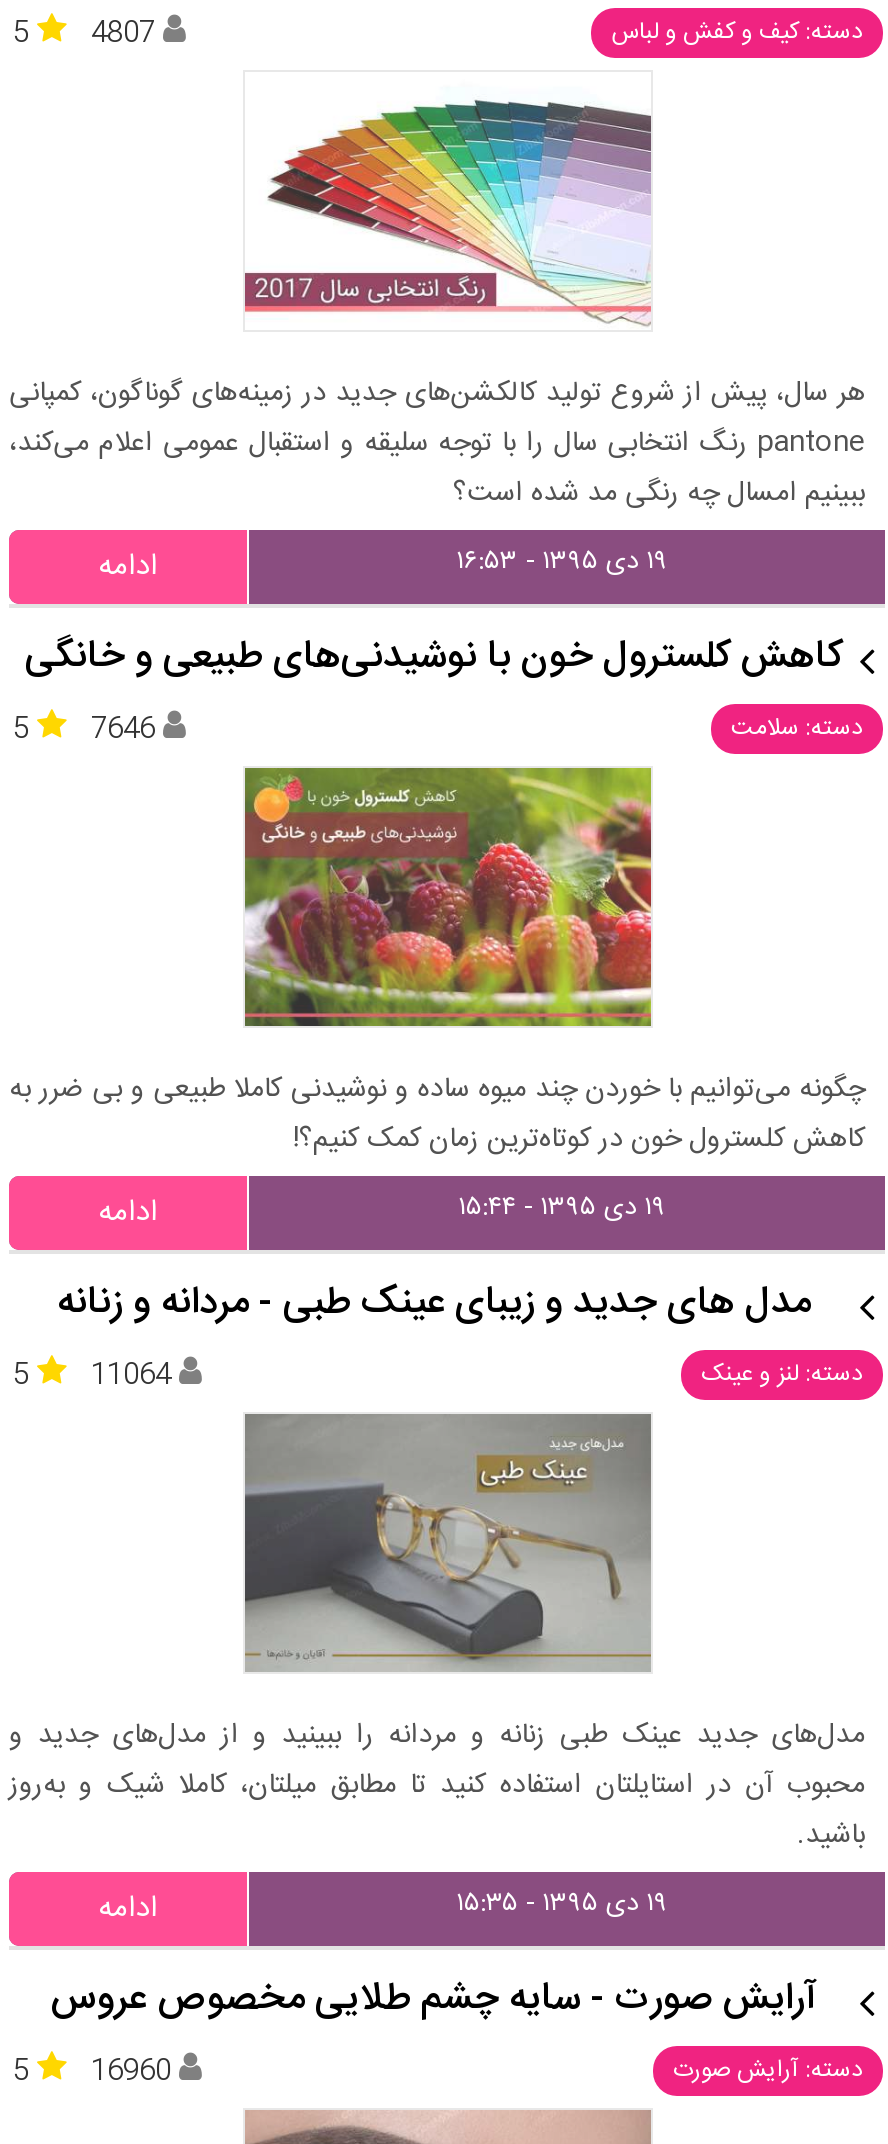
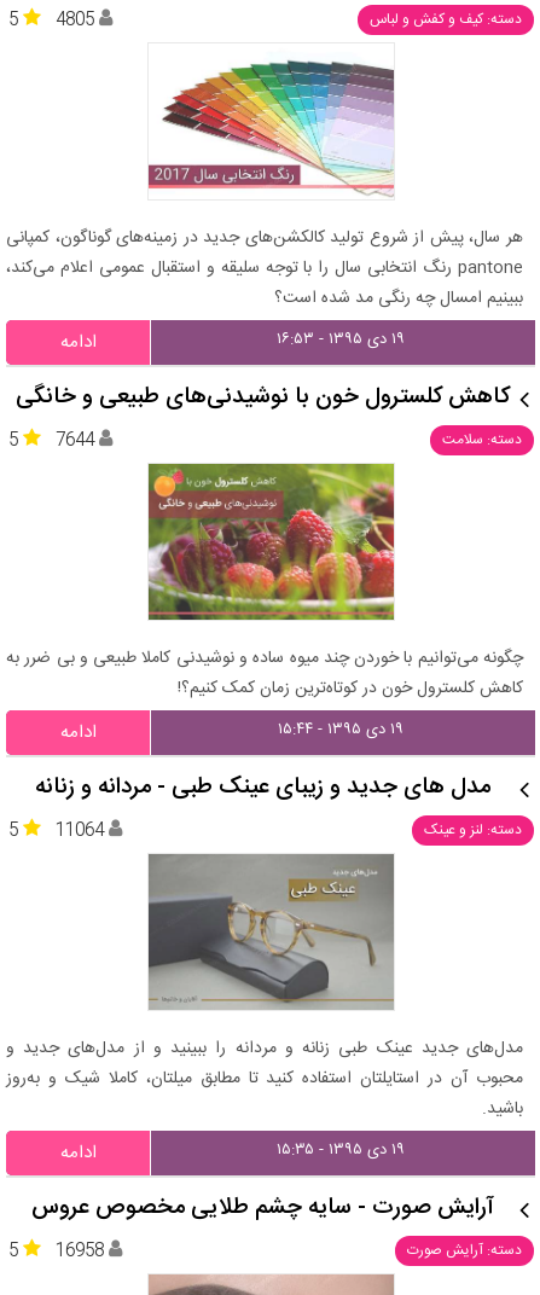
[13,10,155,58] 5 4807 -> [8,6,94,35] 5 4805
[13,706,155,754] 5 7646 -> [8,426,94,455] 5 7644
[13,2048,171,2096] 5 16960 -> [8,1237,104,1266] 5 16958

